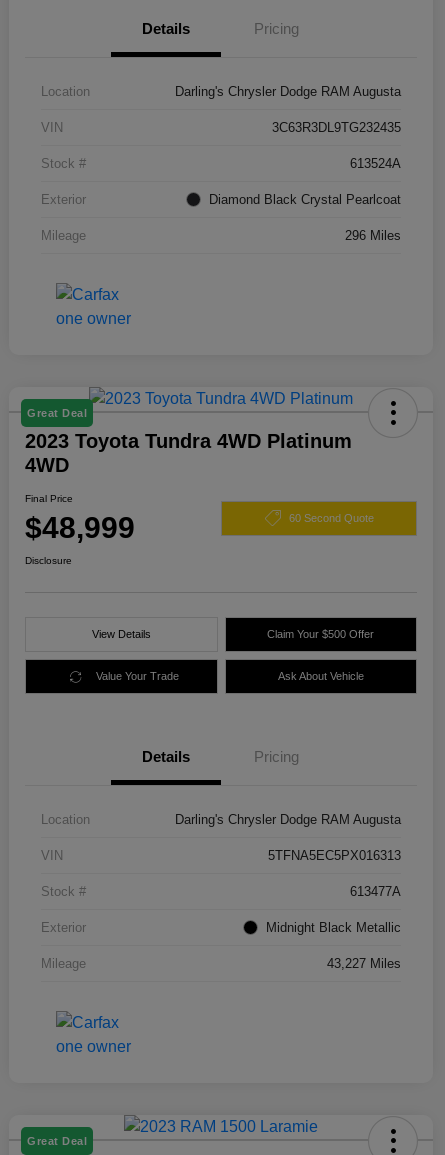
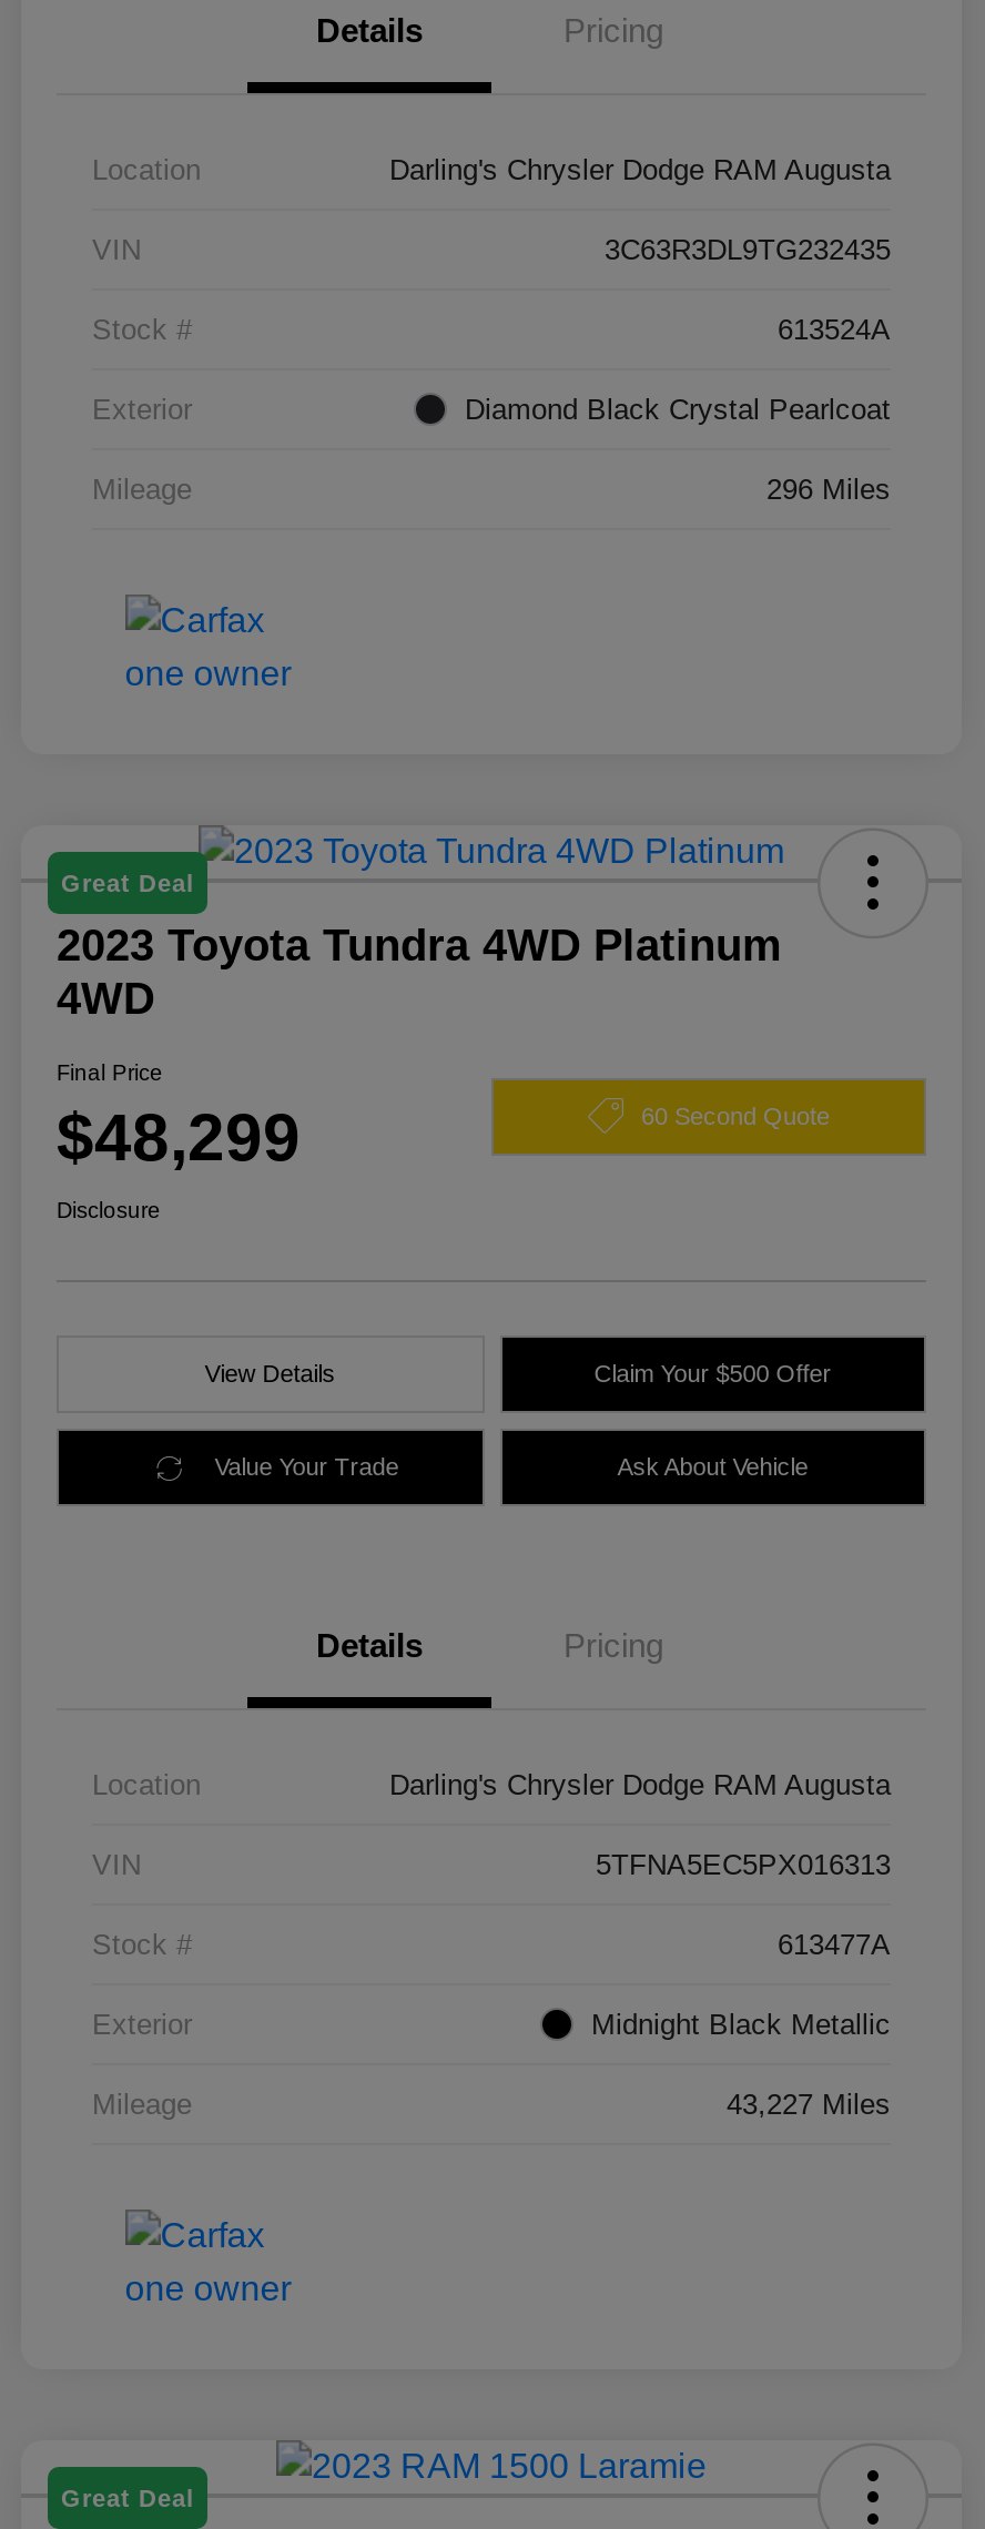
[25,511,135,544] $48,999 -> [57,1100,301,1174] $48,299

